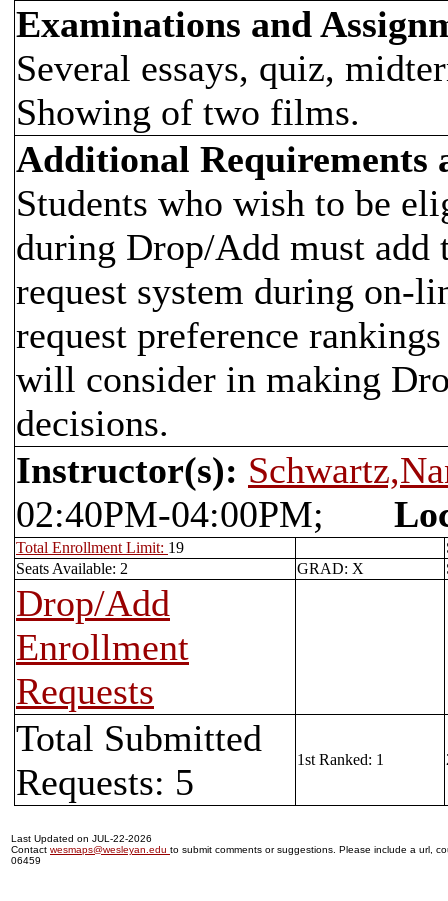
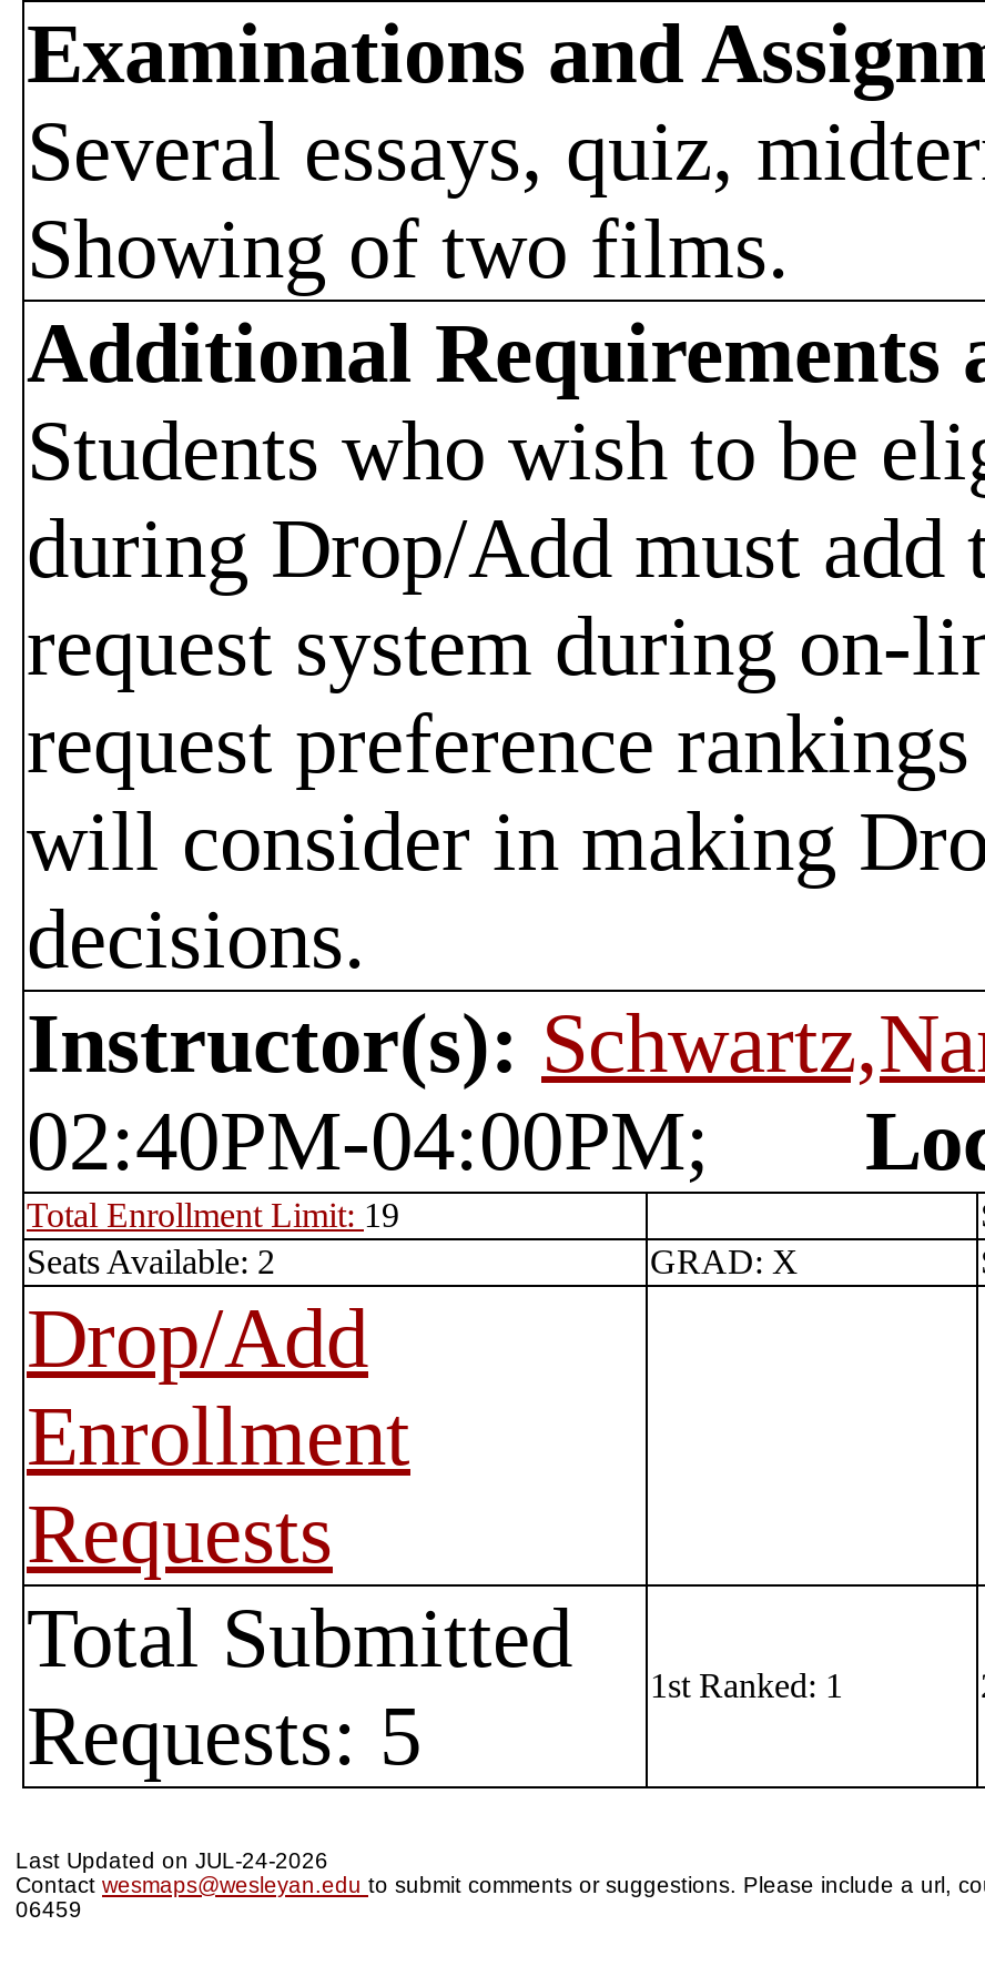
[11,833,152,844] Last Updated on JUL-22-2026 -> [16,1848,328,1873] Last Updated on JUL-24-2026

